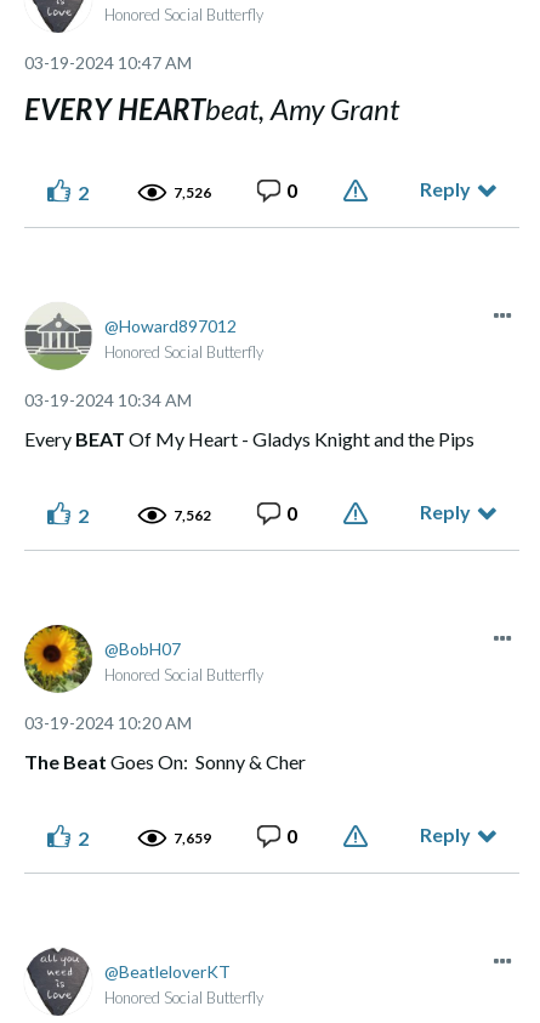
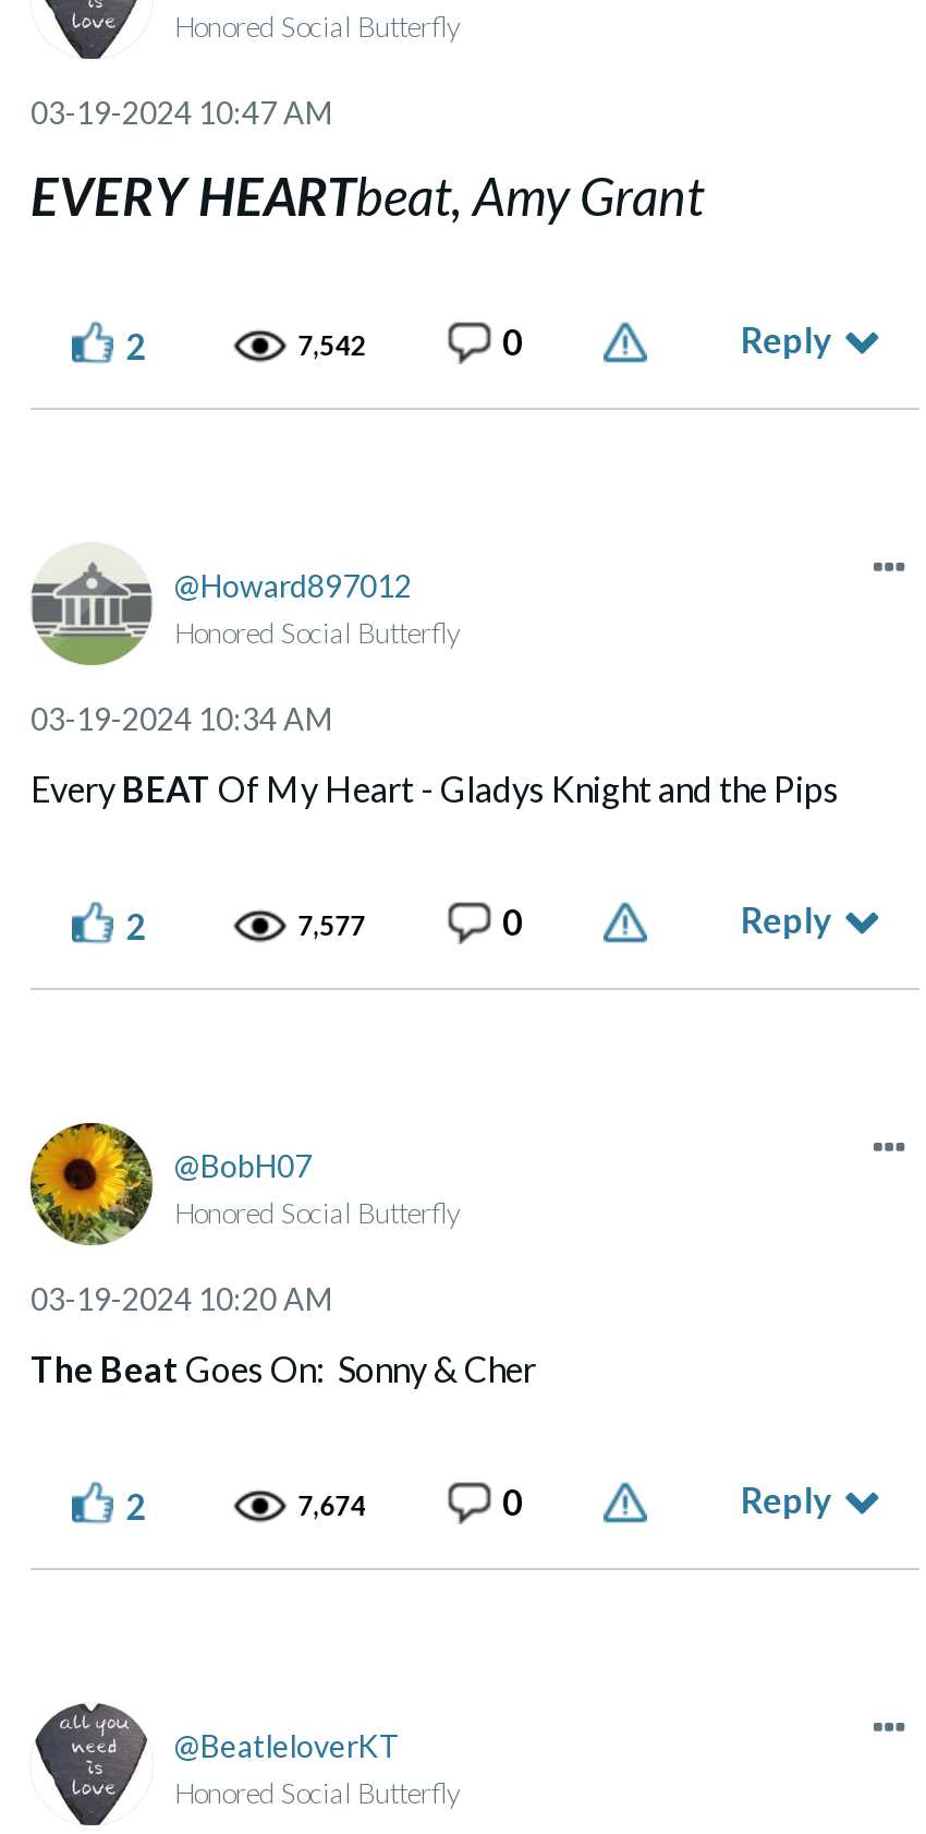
[173,183,211,201] 7,526 -> [298,329,365,361] 7,542
[173,506,211,524] 7,562 -> [298,909,365,941] 7,577
[173,828,211,847] 7,659 -> [298,1489,365,1522] 7,674

